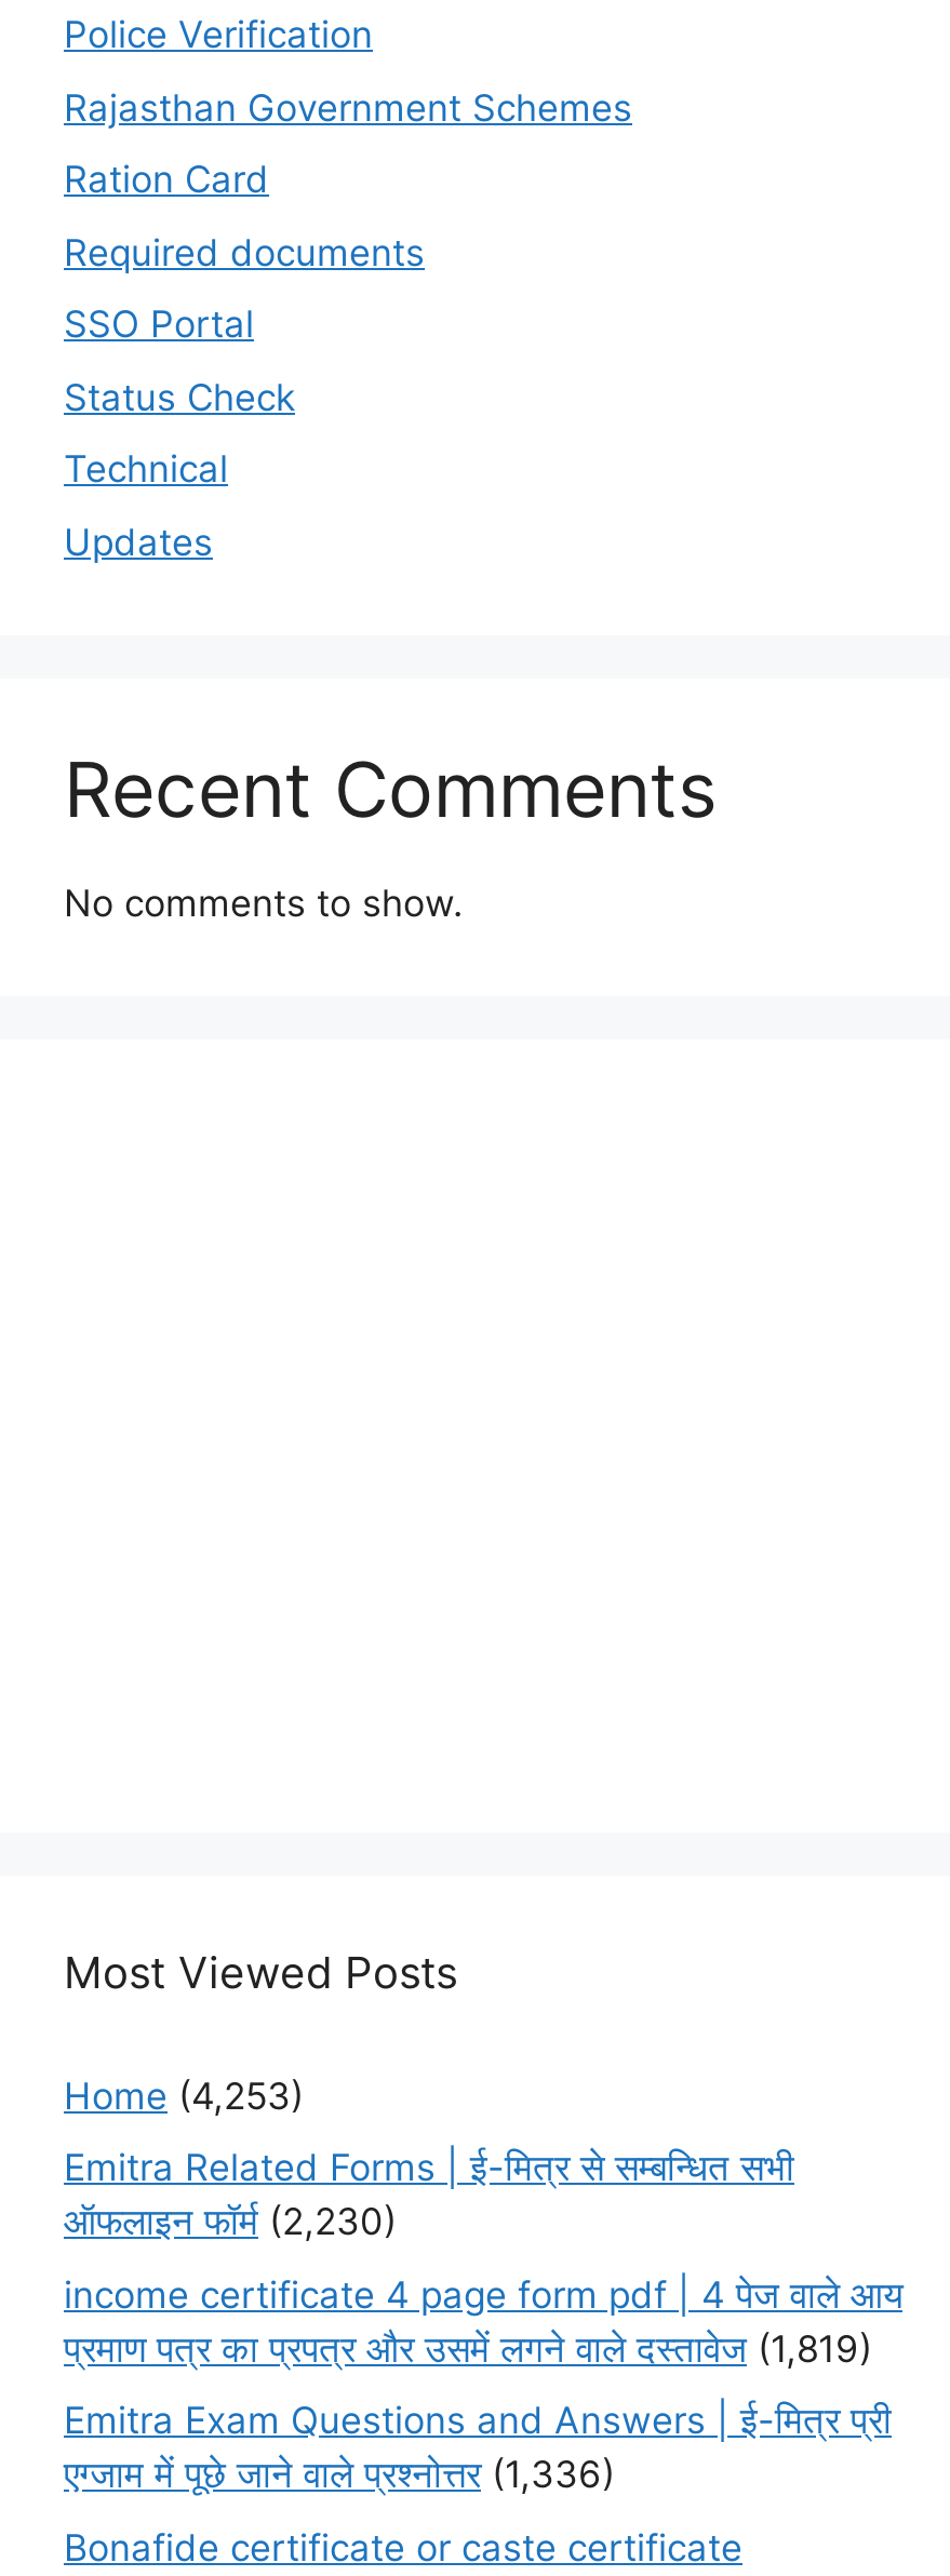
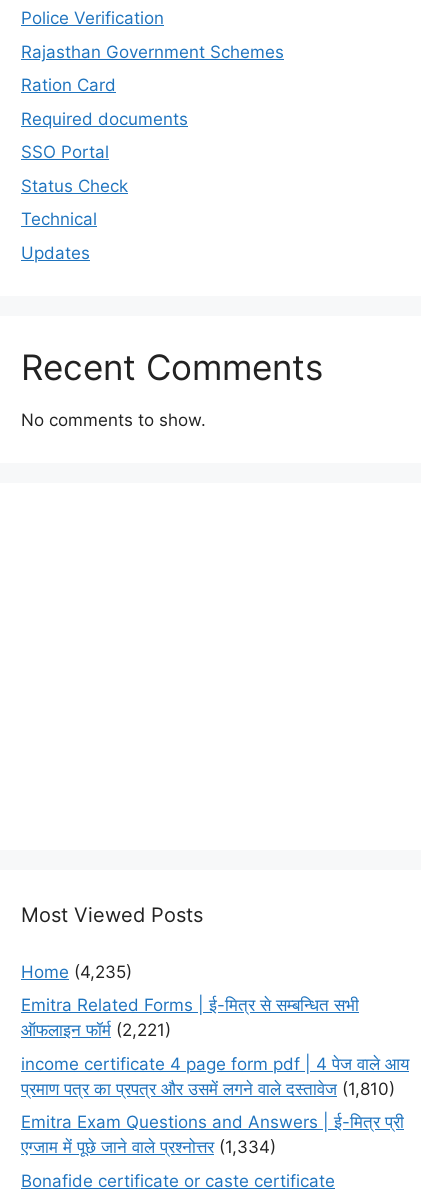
[64,2074,304,2117] Home (4,253) -> [21,962,132,982] Home (4,235)
[64,2200,397,2243] ऑफलाइन फॉर्म (2,230) -> [21,1020,171,1040] ऑफलाइन फॉर्म (2,221)
[64,2327,872,2370] प्रमाण पत्र का प्रपत्र और उसमें लगने वाले दस्तावेज (1,819) -> [21,1079,395,1099] प्रमाण पत्र का प्रपत्र और उसमें लगने वाले दस्तावेज (1,810)
[64,2453,615,2496] एग्जाम में पूछे जाने वाले प्रश्नोत्तर (1,336) -> [21,1137,276,1157] एग्जाम में पूछे जाने वाले प्रश्नोत्तर (1,334)

